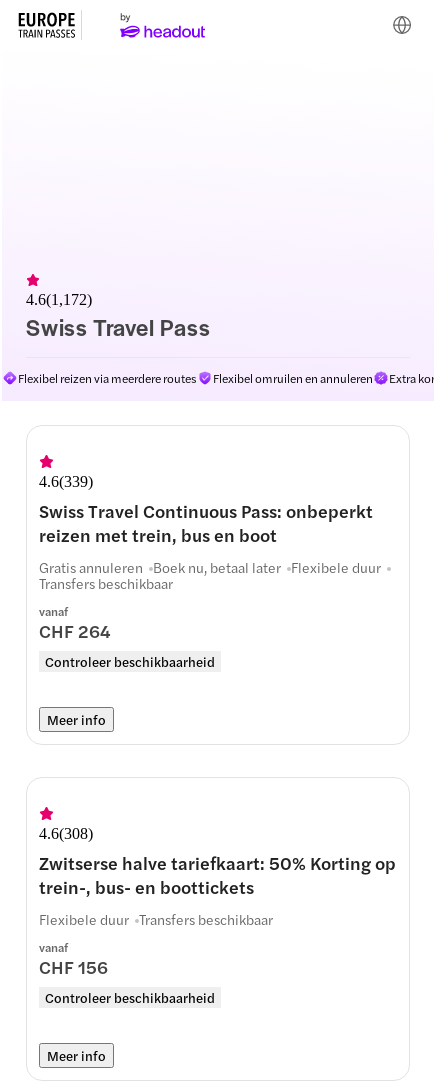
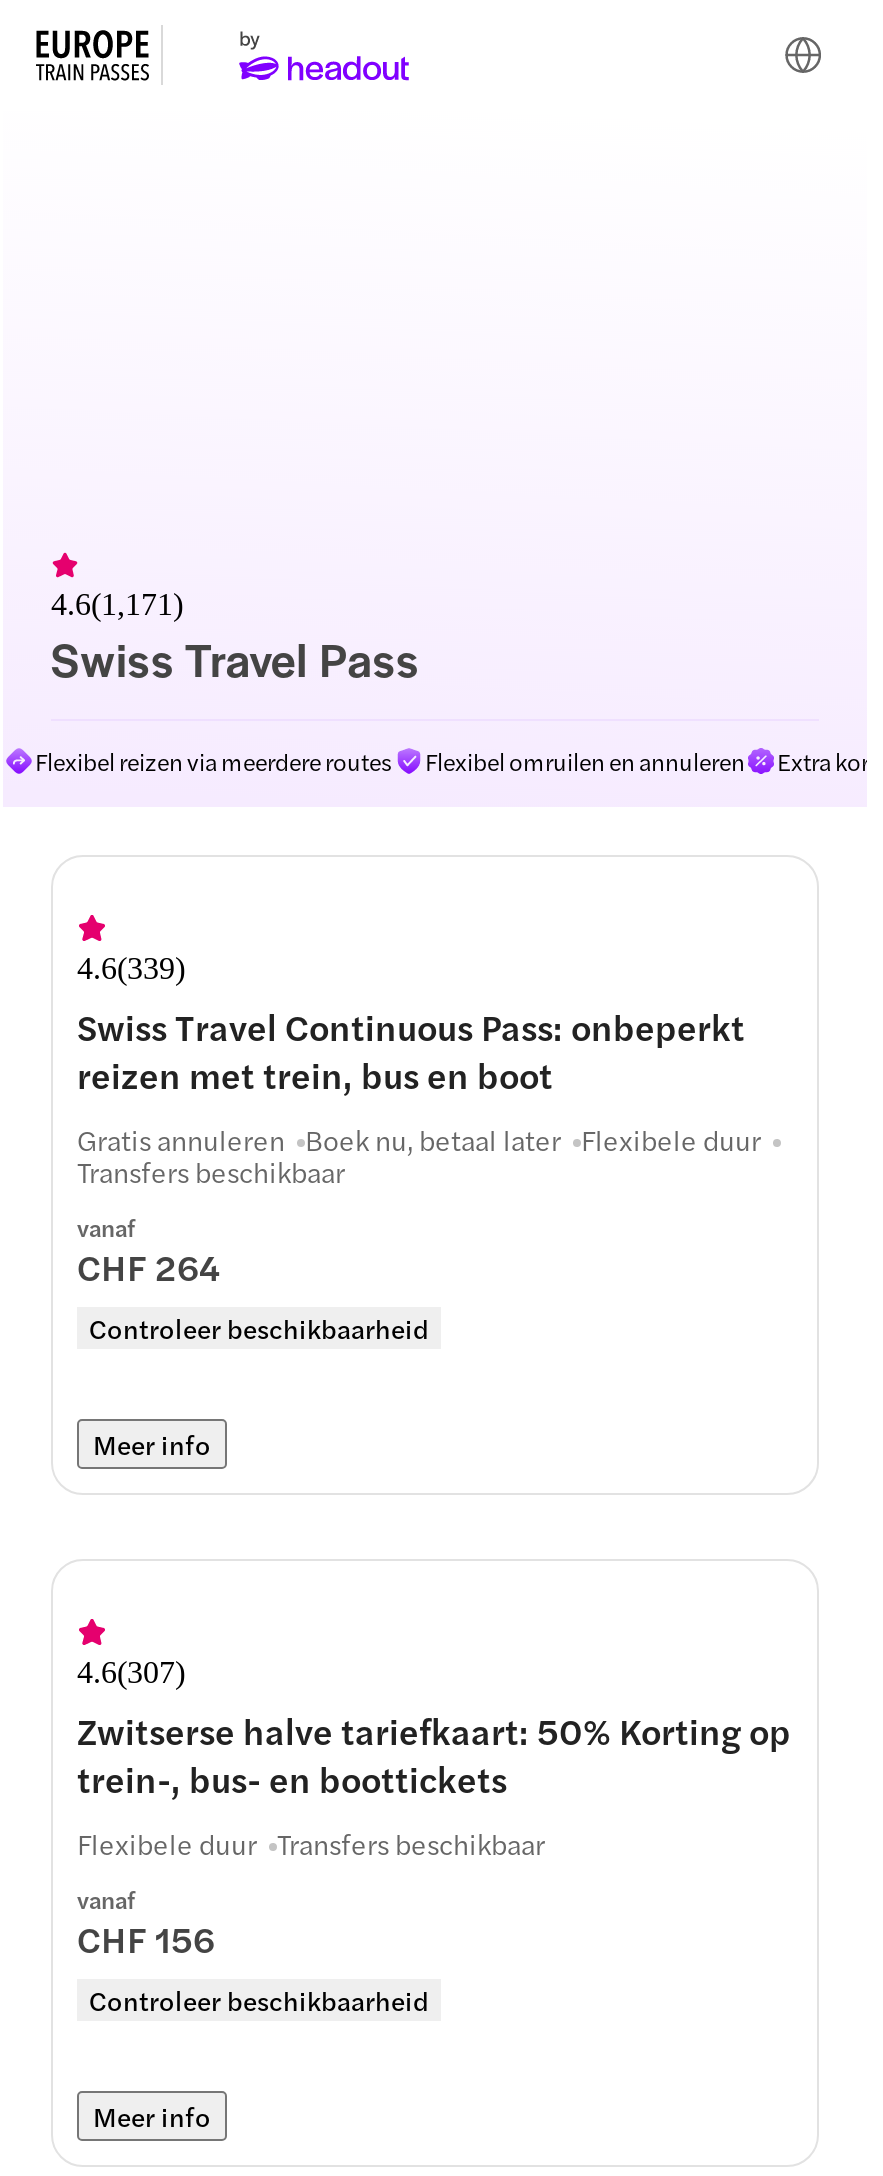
[26,291,92,308] 4.6(1,172) -> [51,587,183,621] 4.6(1,171)
[39,825,93,842] 4.6(308) -> [77,1655,185,1689] 4.6(307)

